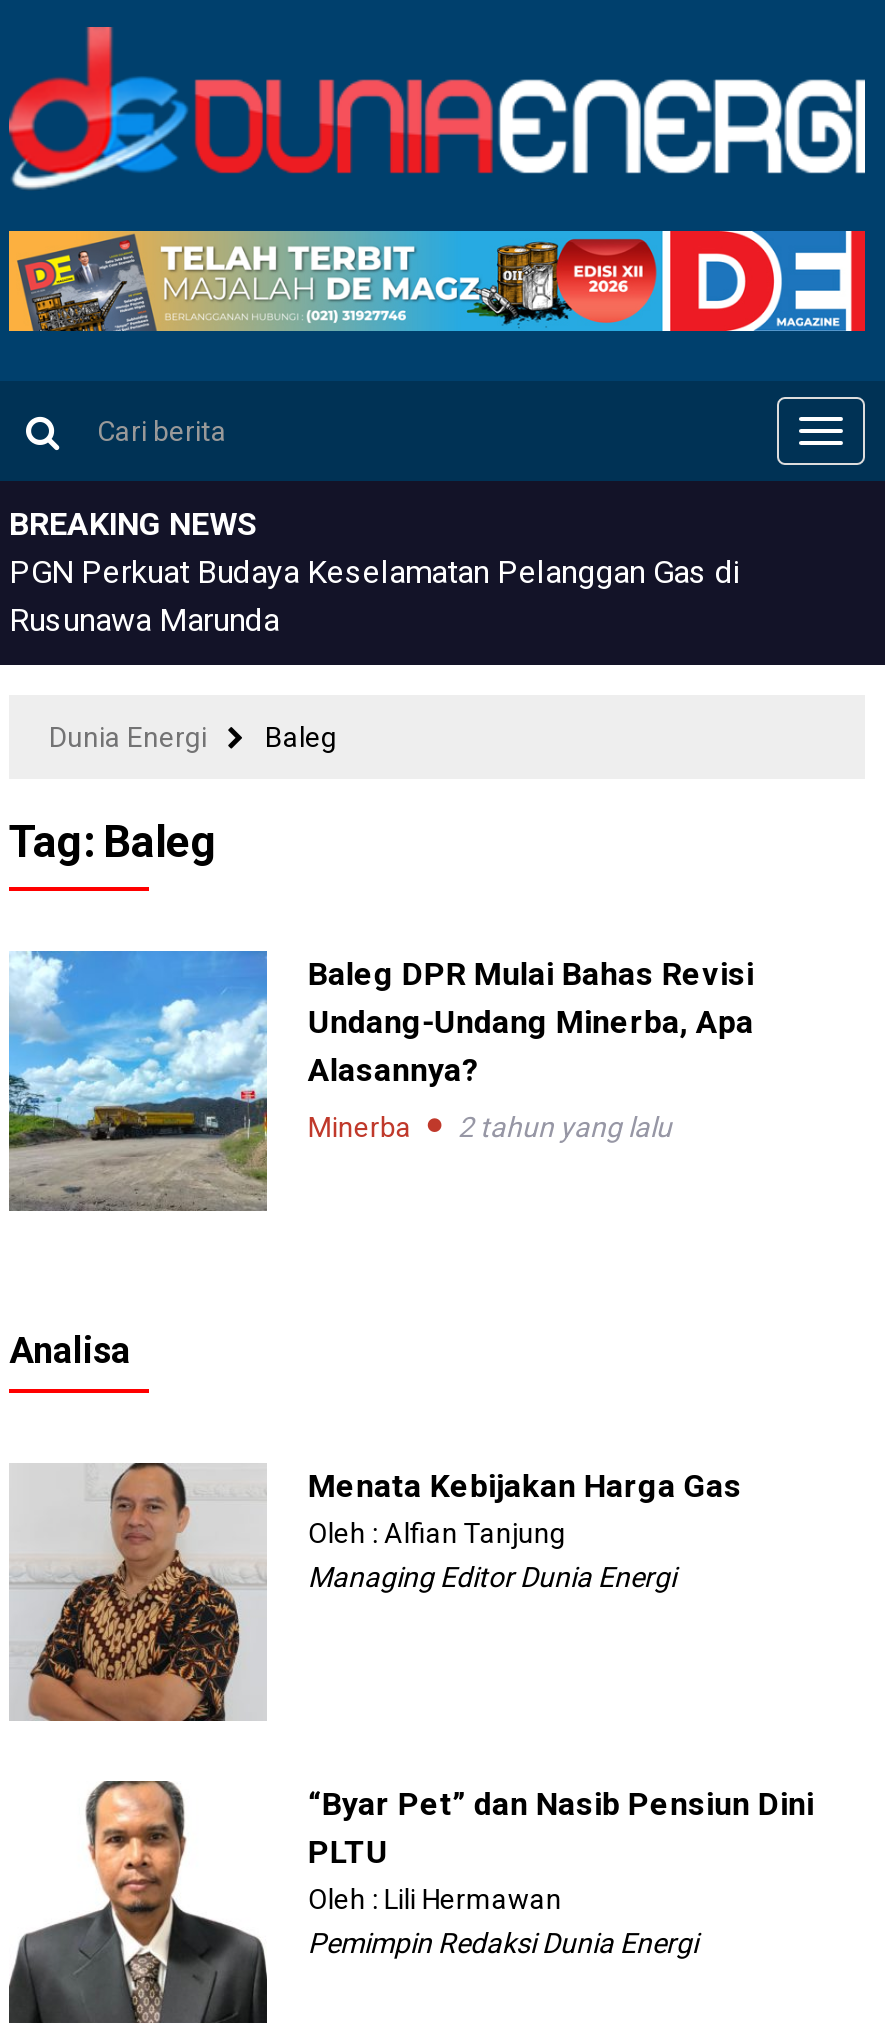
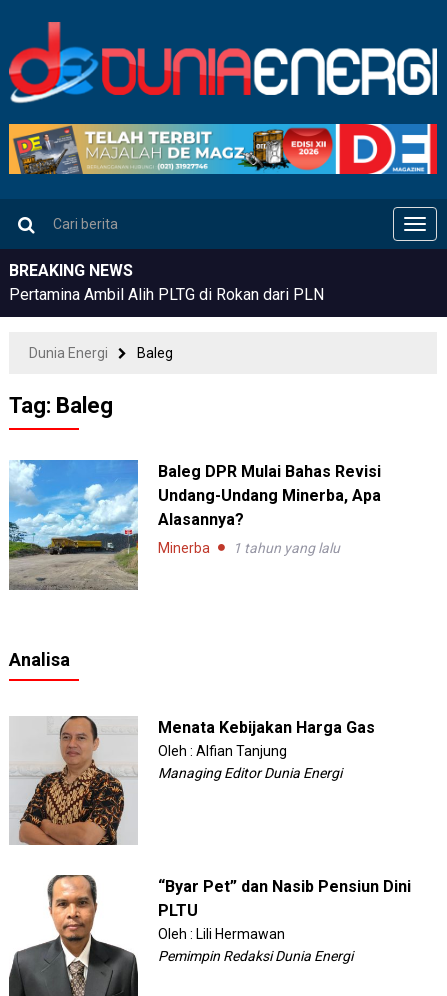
[9,553,741,639] PGN Perkuat Budaya Keselamatan Pelanggan Gas di | Rusunawa Marunda -> [9,285,324,304] Pertamina Ambil Alih PLTG di Rokan dari PLN
[458,1111,672,1143] 2 tahun yang lalu -> [233,540,340,556] 1 tahun yang lalu

